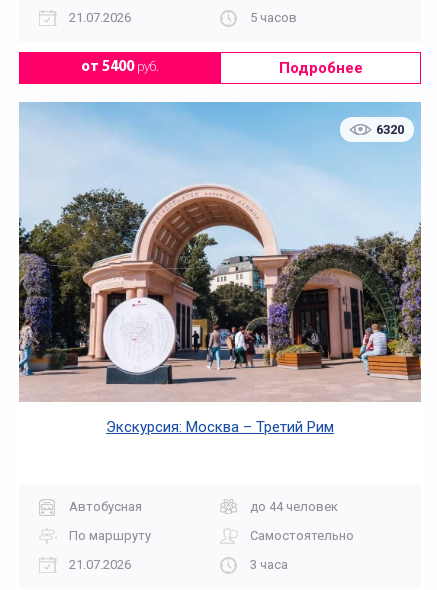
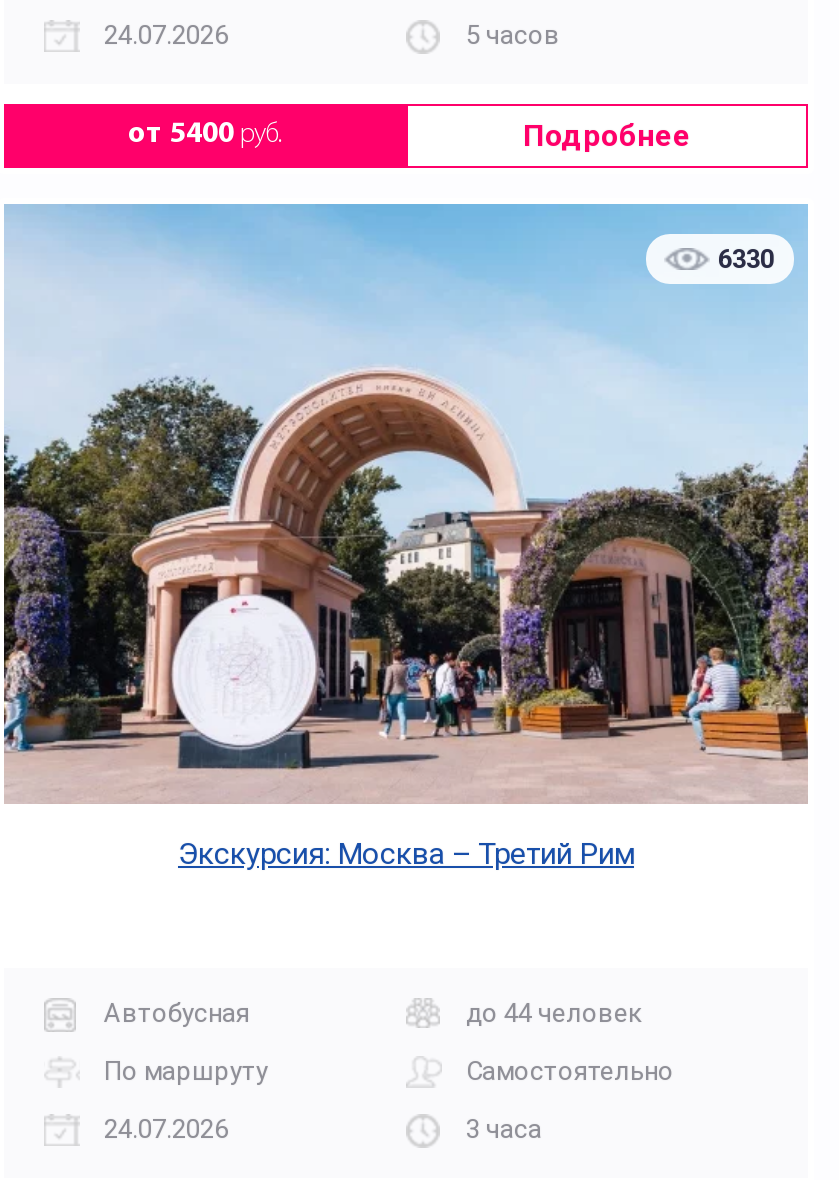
[69,9,131,24] 21.07.2026 -> [104,19,228,49] 24.07.2026
[376,122,404,137] 6320 -> [718,244,774,274] 6330
[69,556,131,571] 21.07.2026 -> [104,1113,228,1143] 24.07.2026

